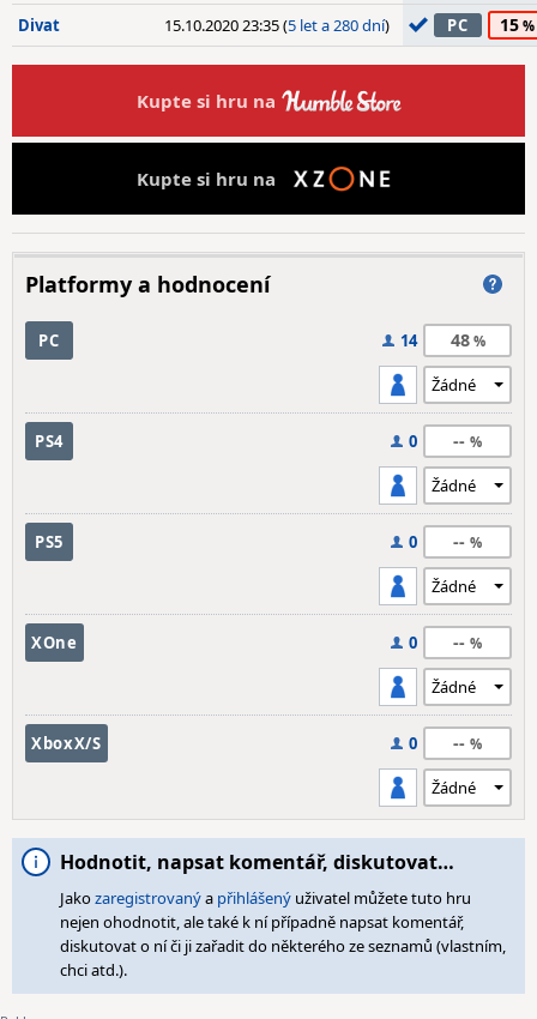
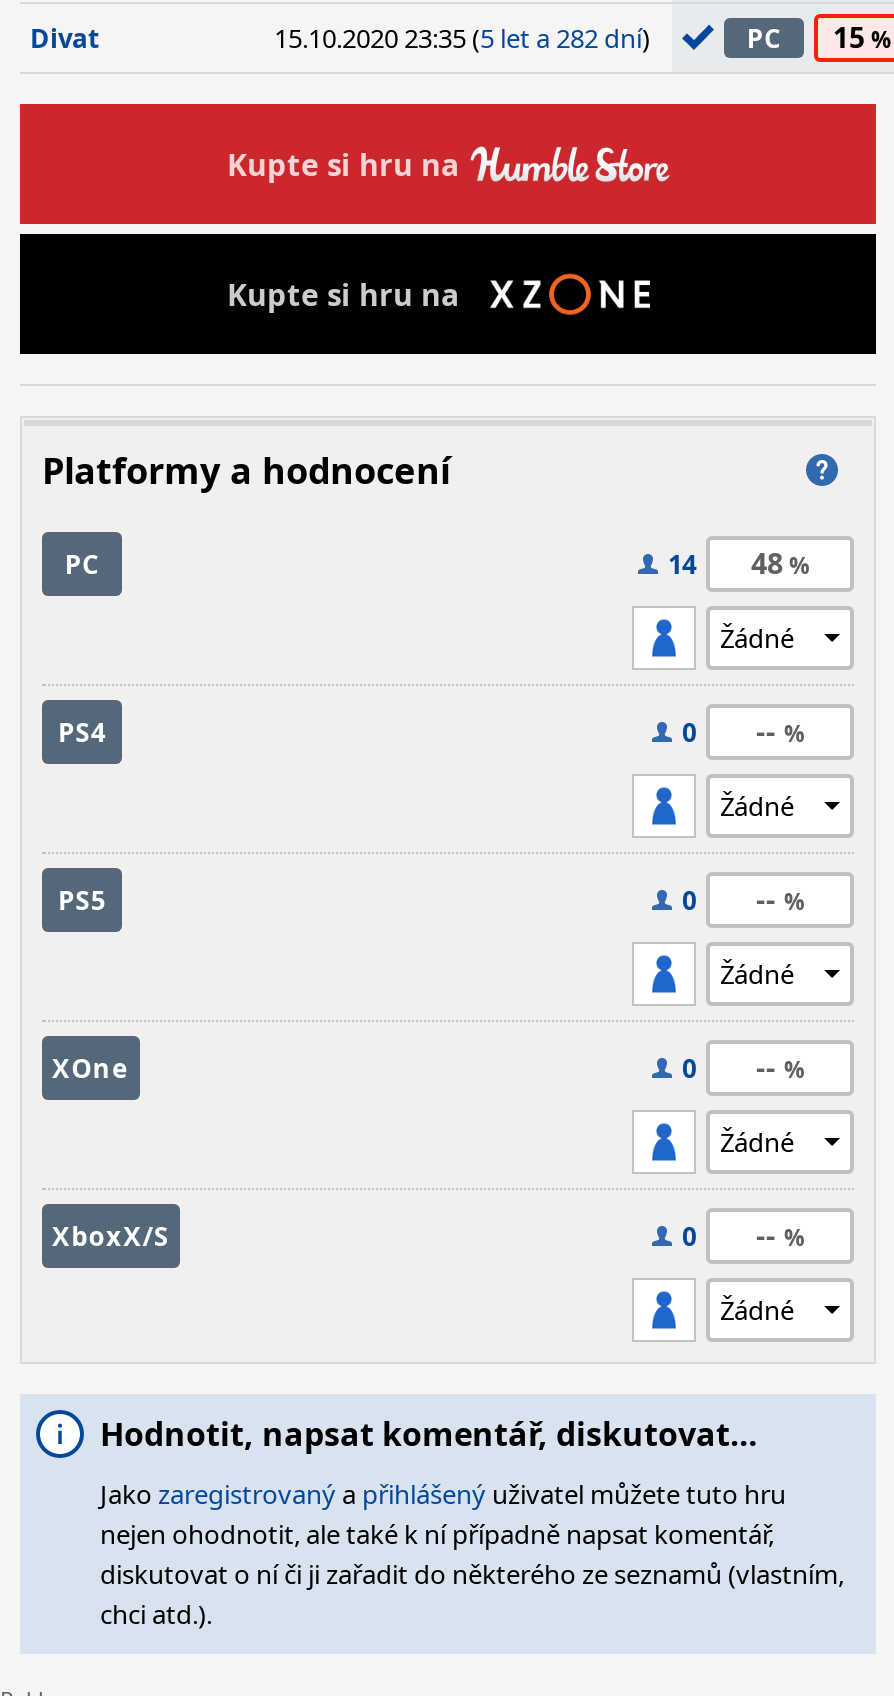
[164,14,390,36] 15.10.2020 23:35 (5 let a 280 dní) -> [274,20,650,56] 15.10.2020 23:35 (5 let a 282 dní)

